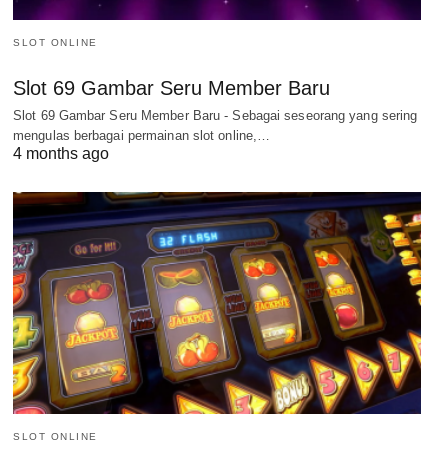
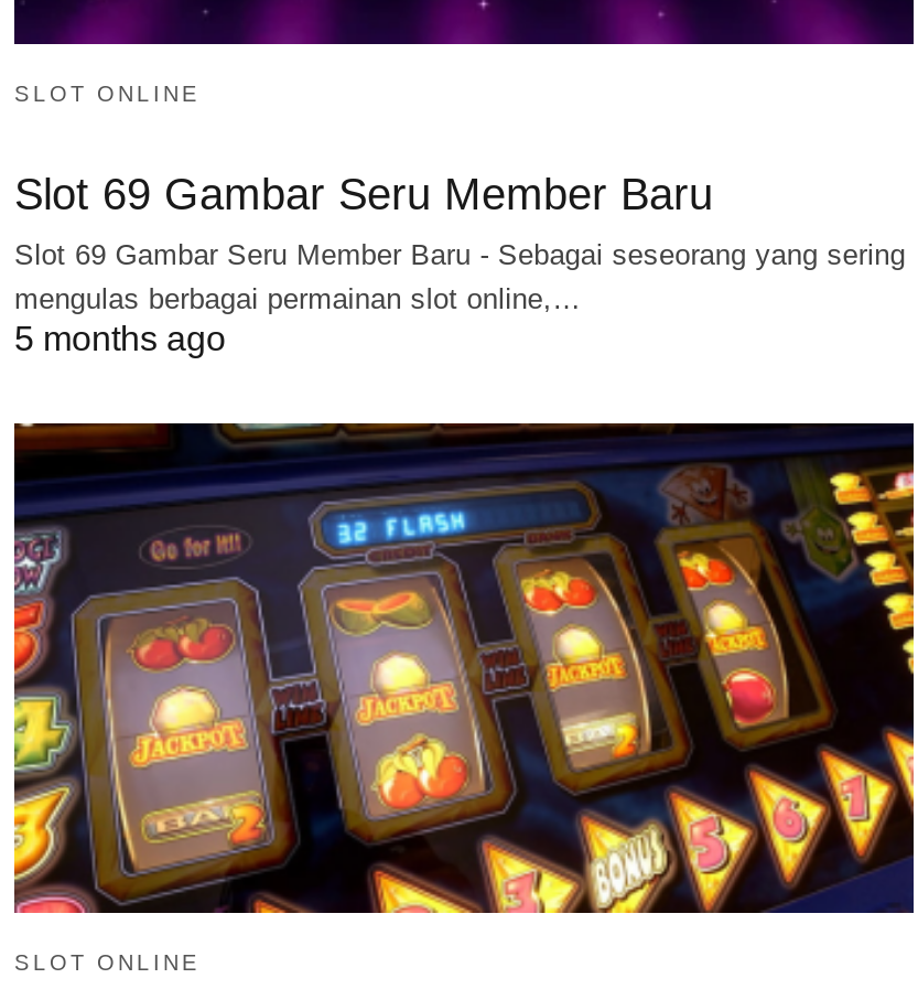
[13,145,109,162] 4 months ago -> [14,321,226,358] 5 months ago

